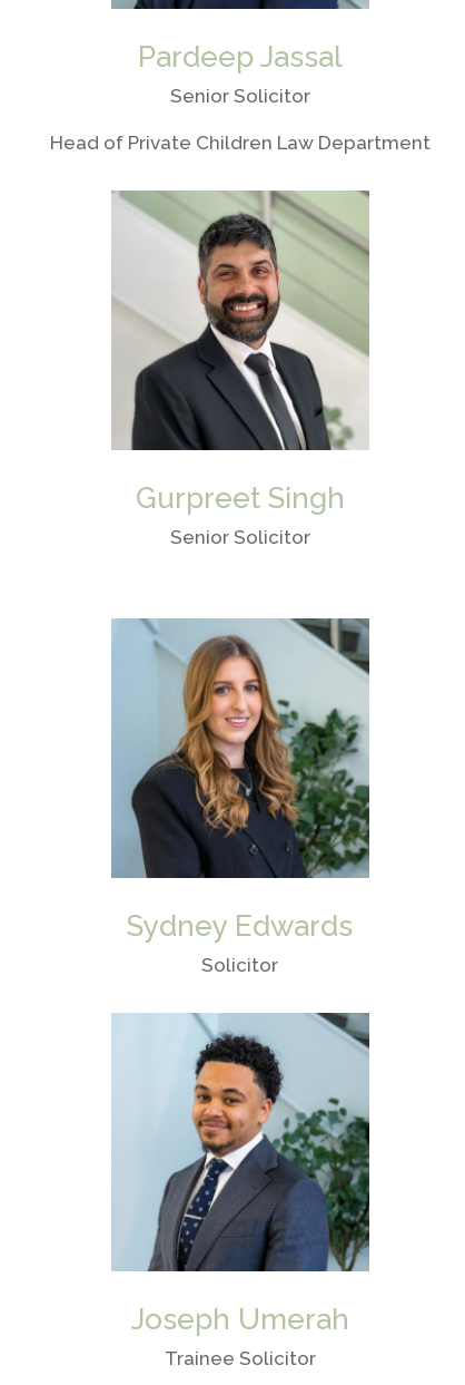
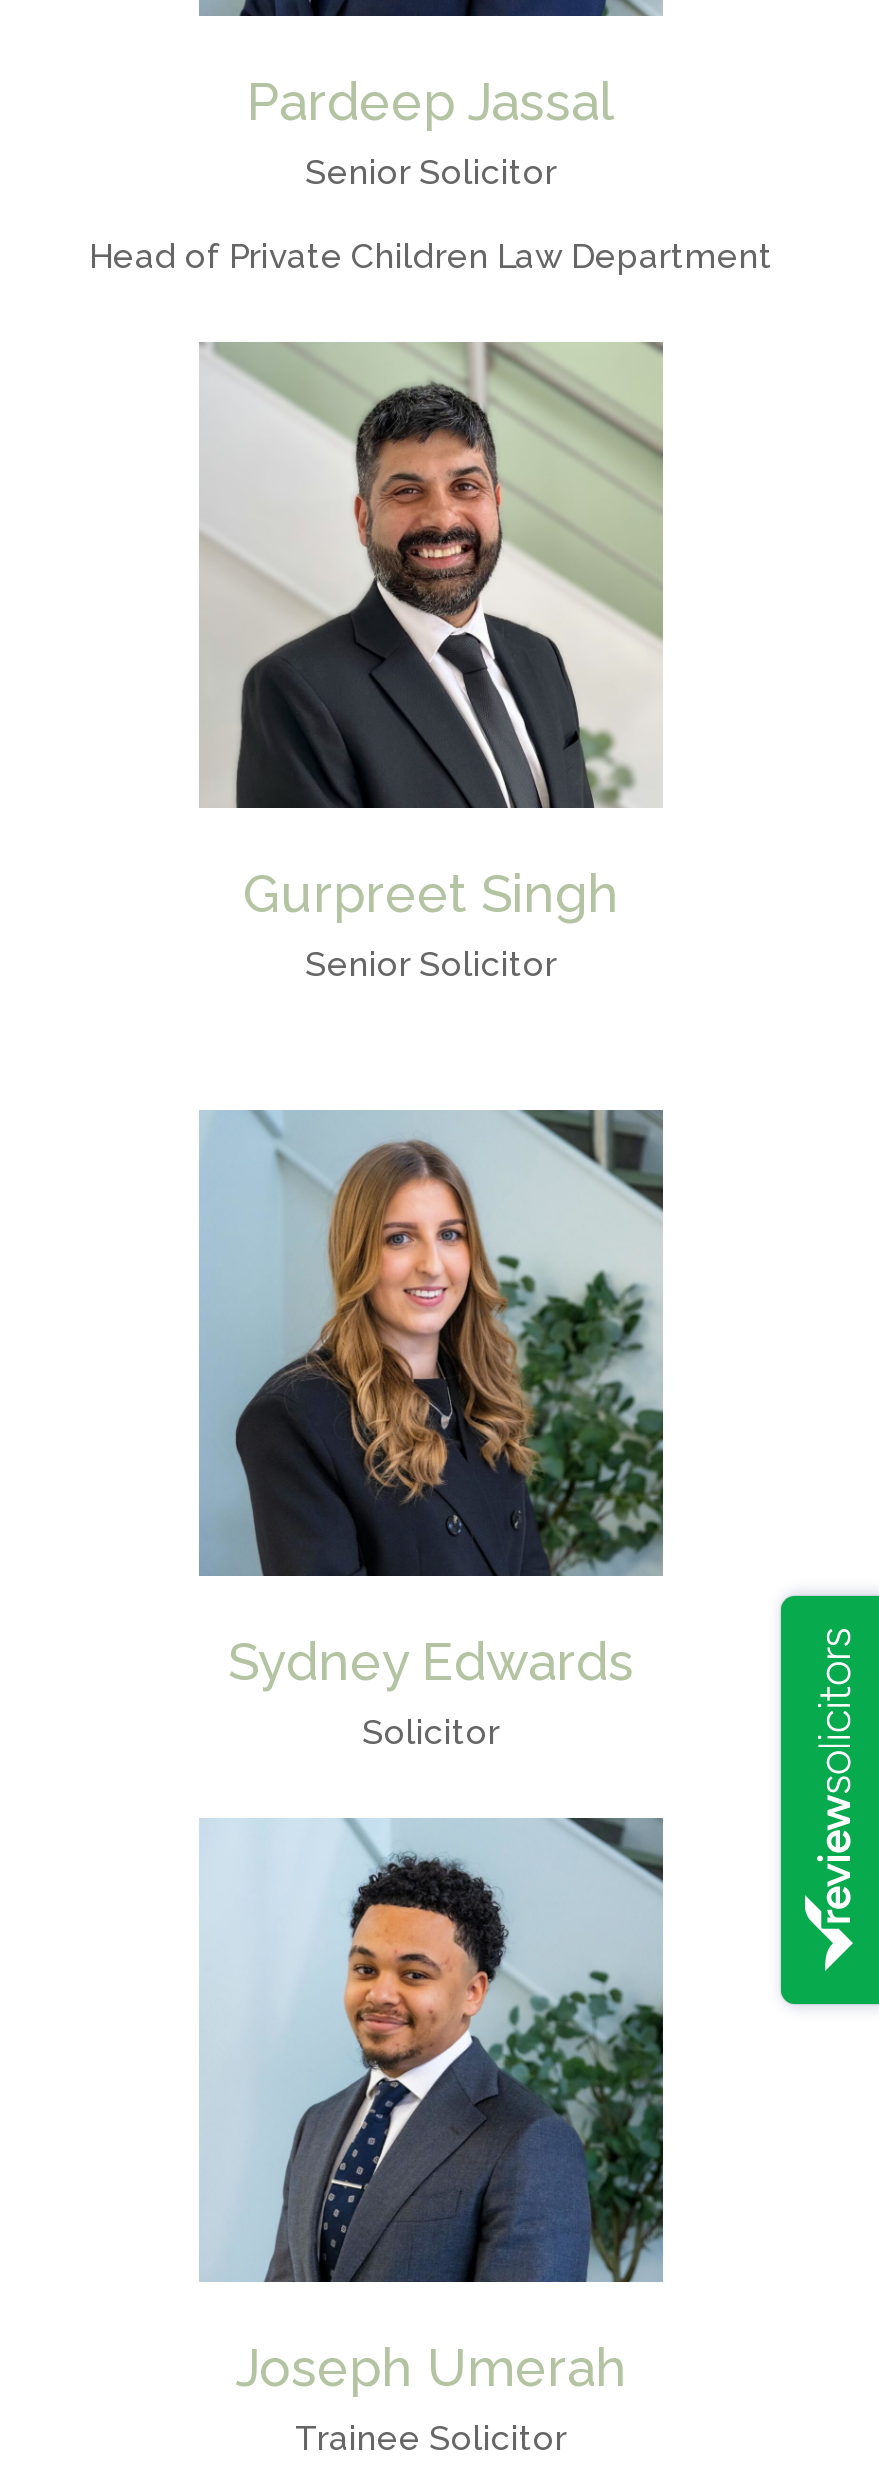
none -> [777,1592,873,2008] [image]

